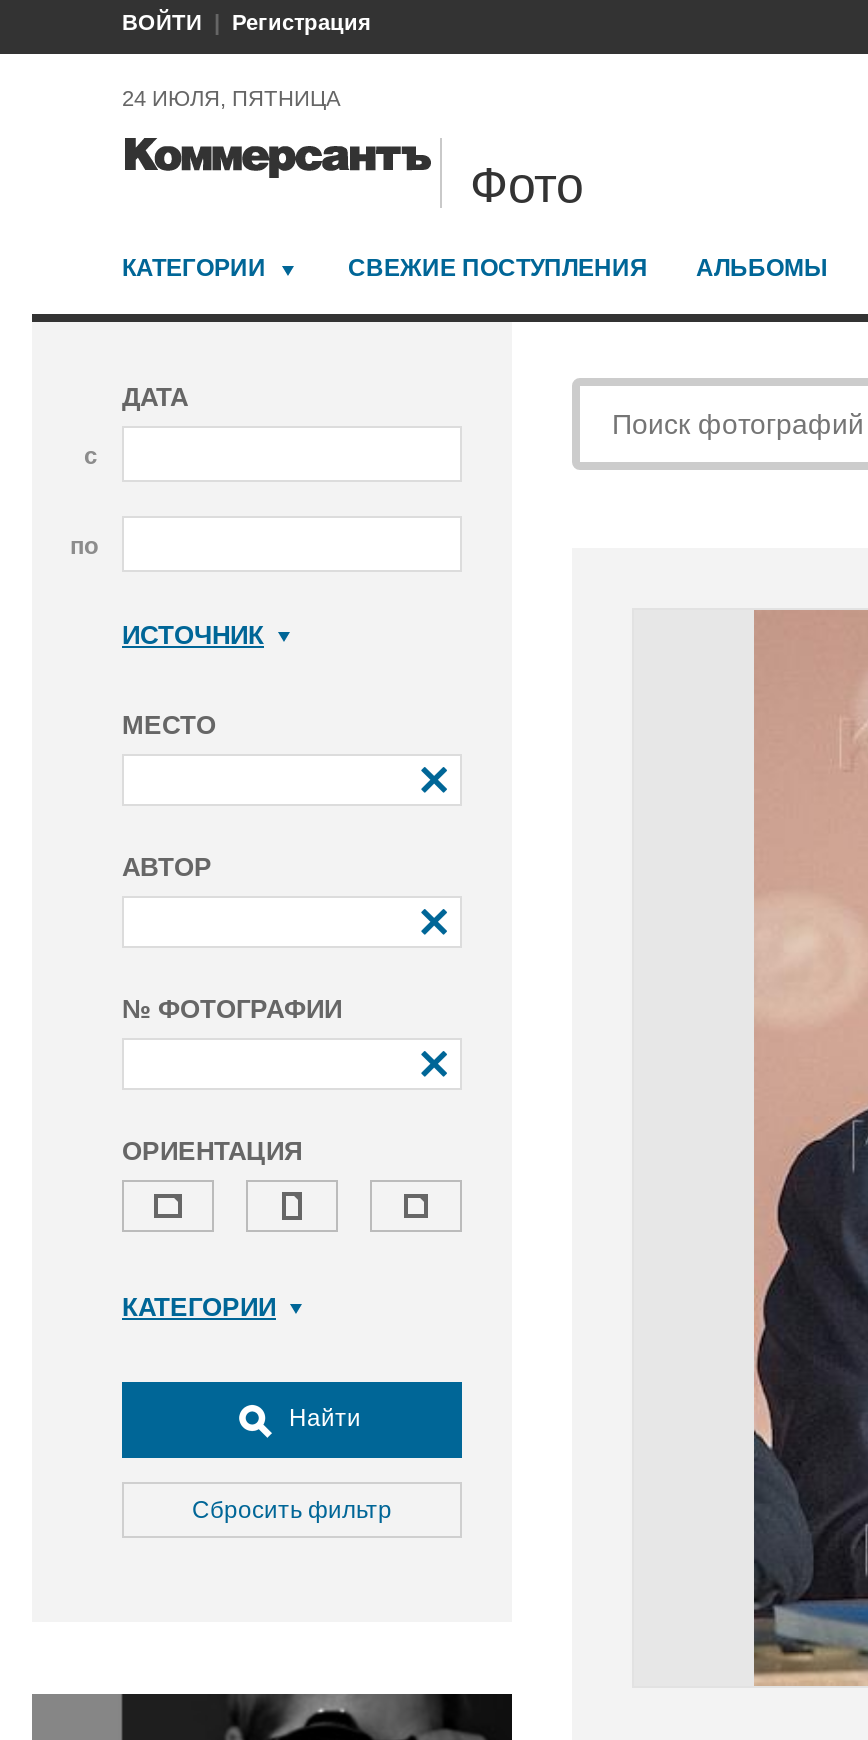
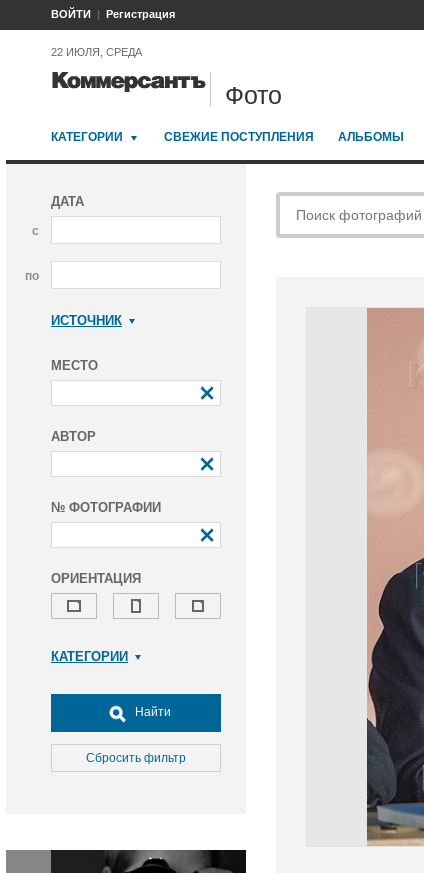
[122,86,340,110] 24 ИЮЛЯ, ПЯТНИЦА -> [51,46,142,58] 22 ИЮЛЯ, СРЕДА

